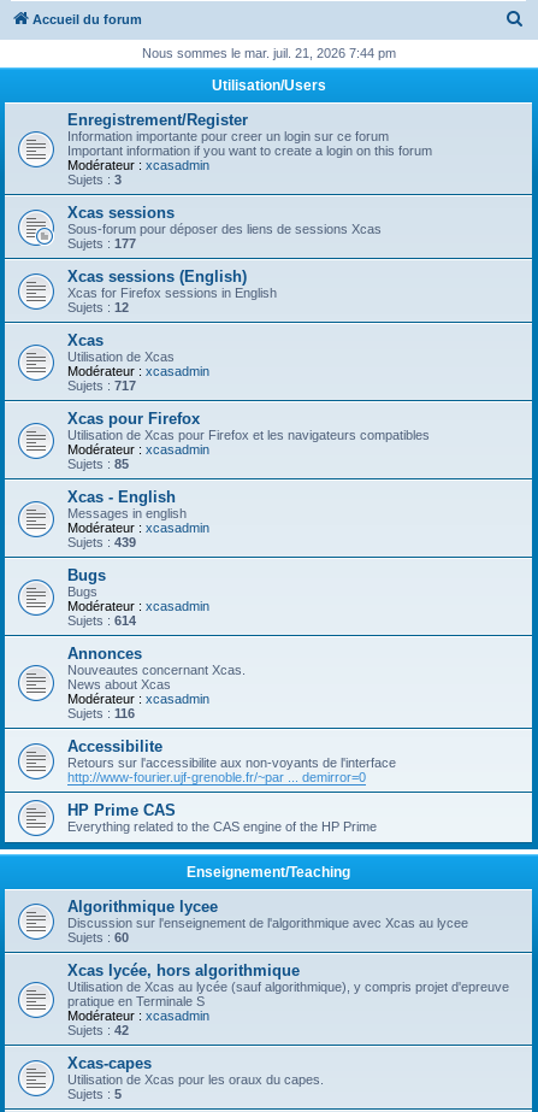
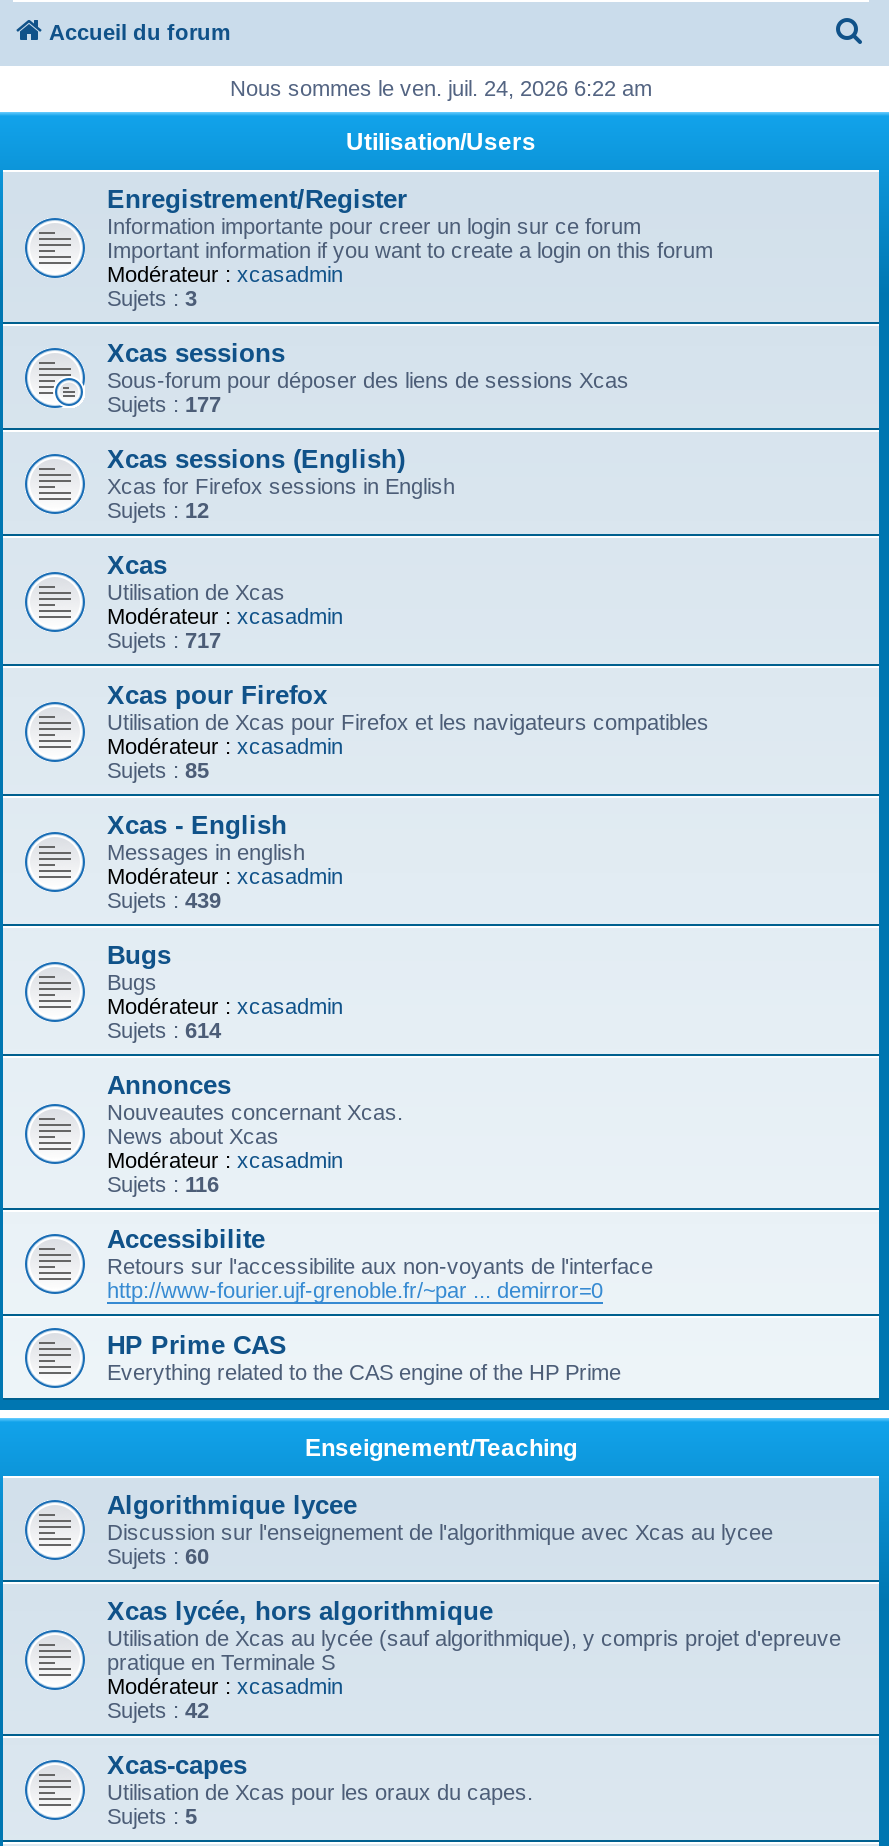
[141,46,395,60] Nous sommes le mar. juil. 21, 2026 7:44 pm -> [230,76,652,100] Nous sommes le ven. juil. 24, 2026 6:22 am

